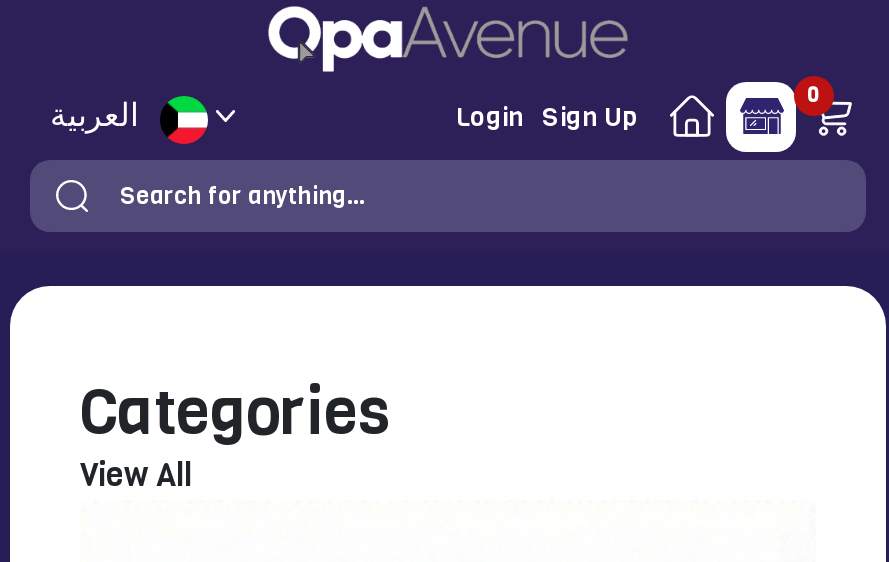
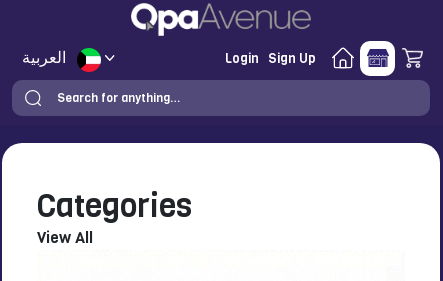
[807,81,821,107] 0 -> none

